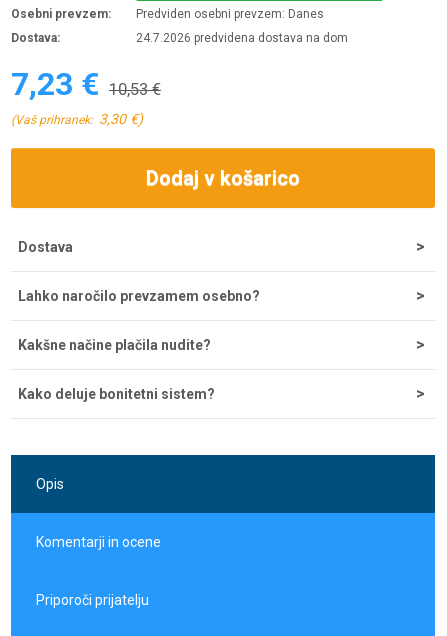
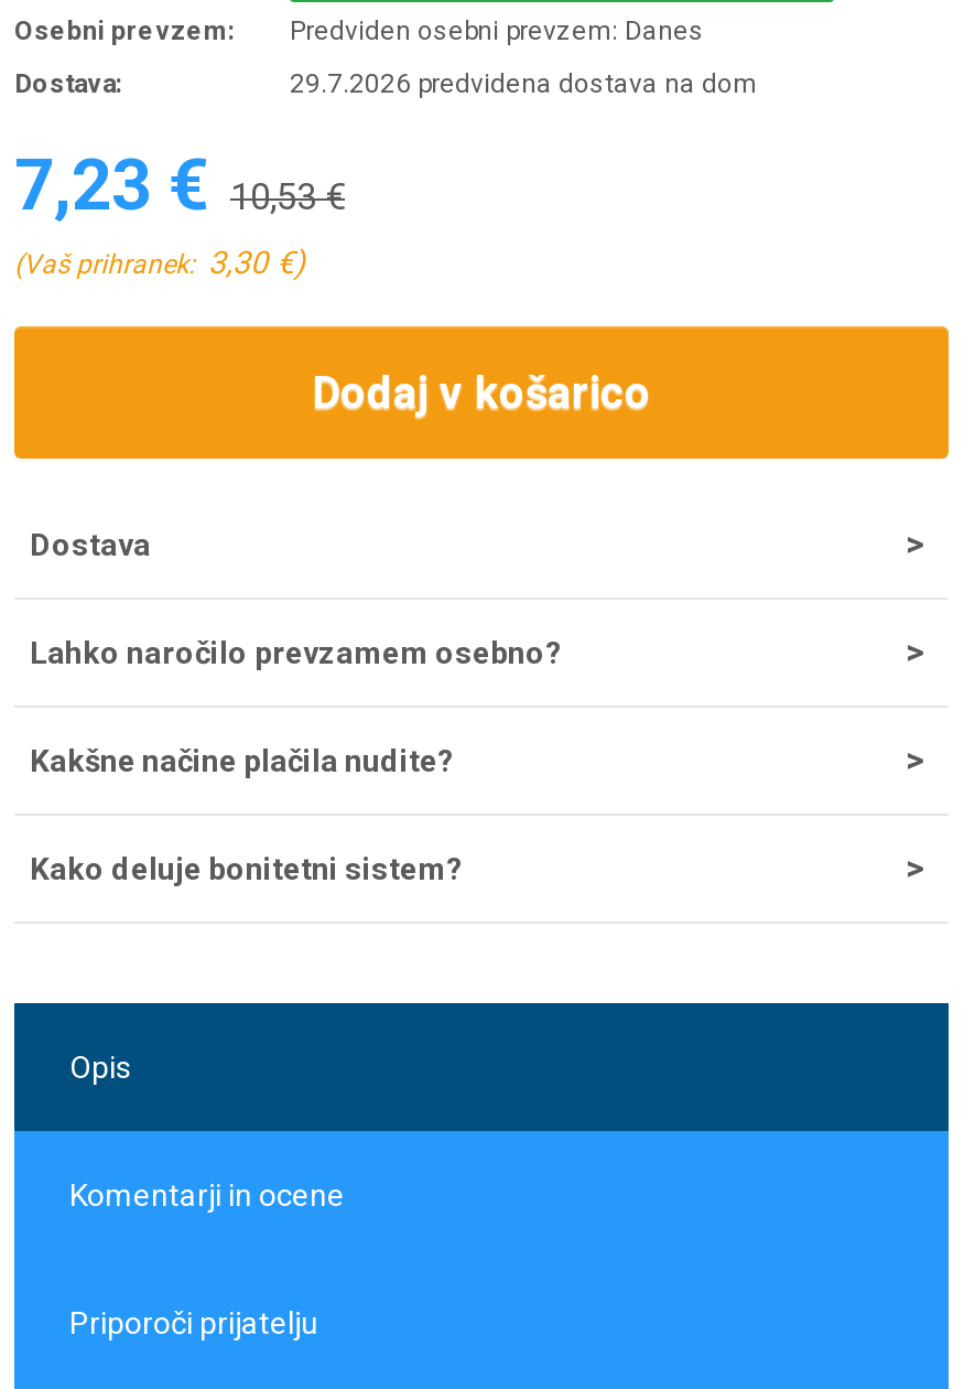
[136,31,348,45] 24.7.2026 predvidena dostava na dom -> [290,68,757,99] 29.7.2026 predvidena dostava na dom

